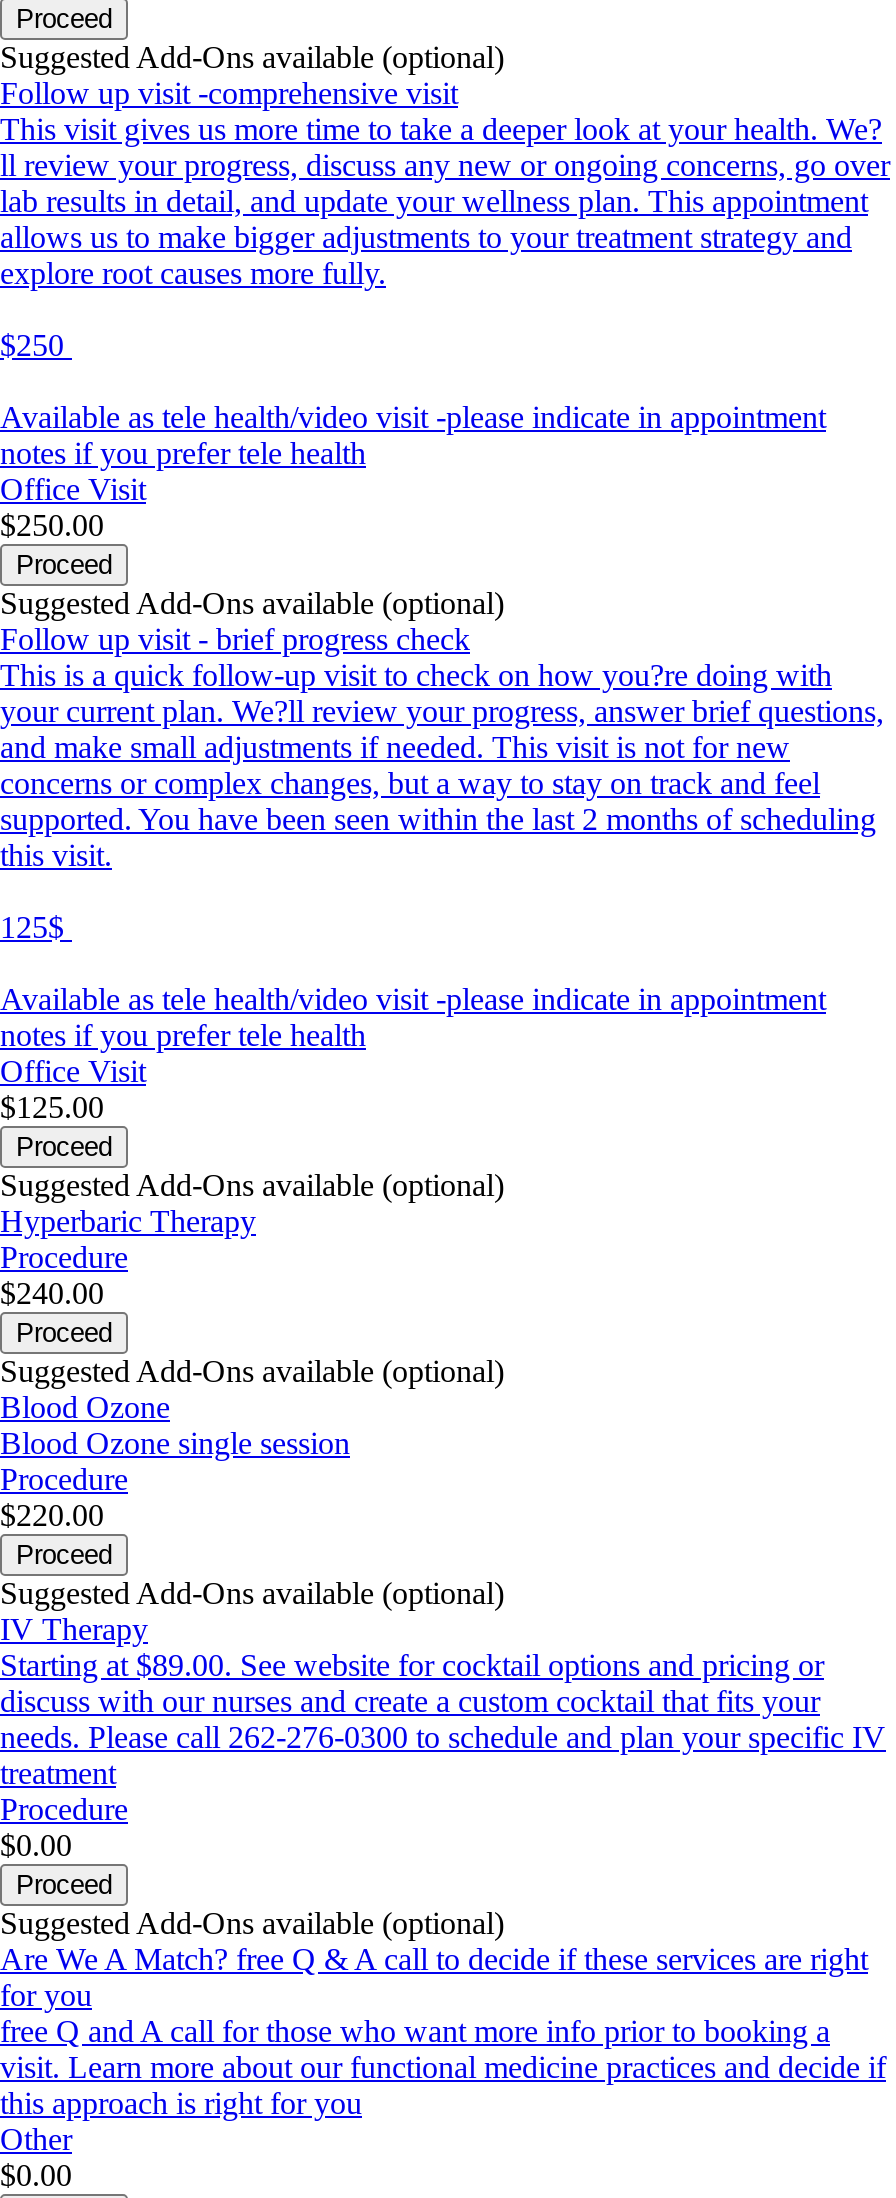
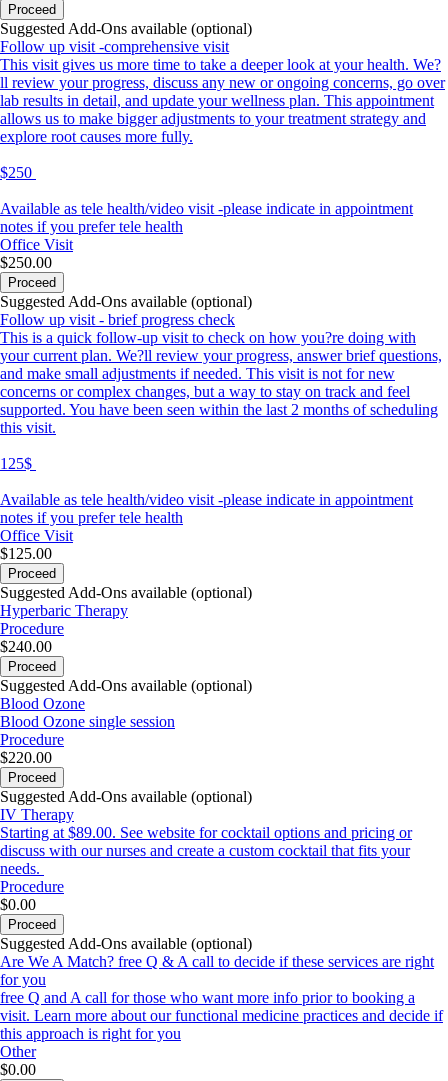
[0,1721,886,1791] needs. Please call 262-276-0300 to schedule and plan your specific IV | treatment -> [0,860,44,877] needs.

